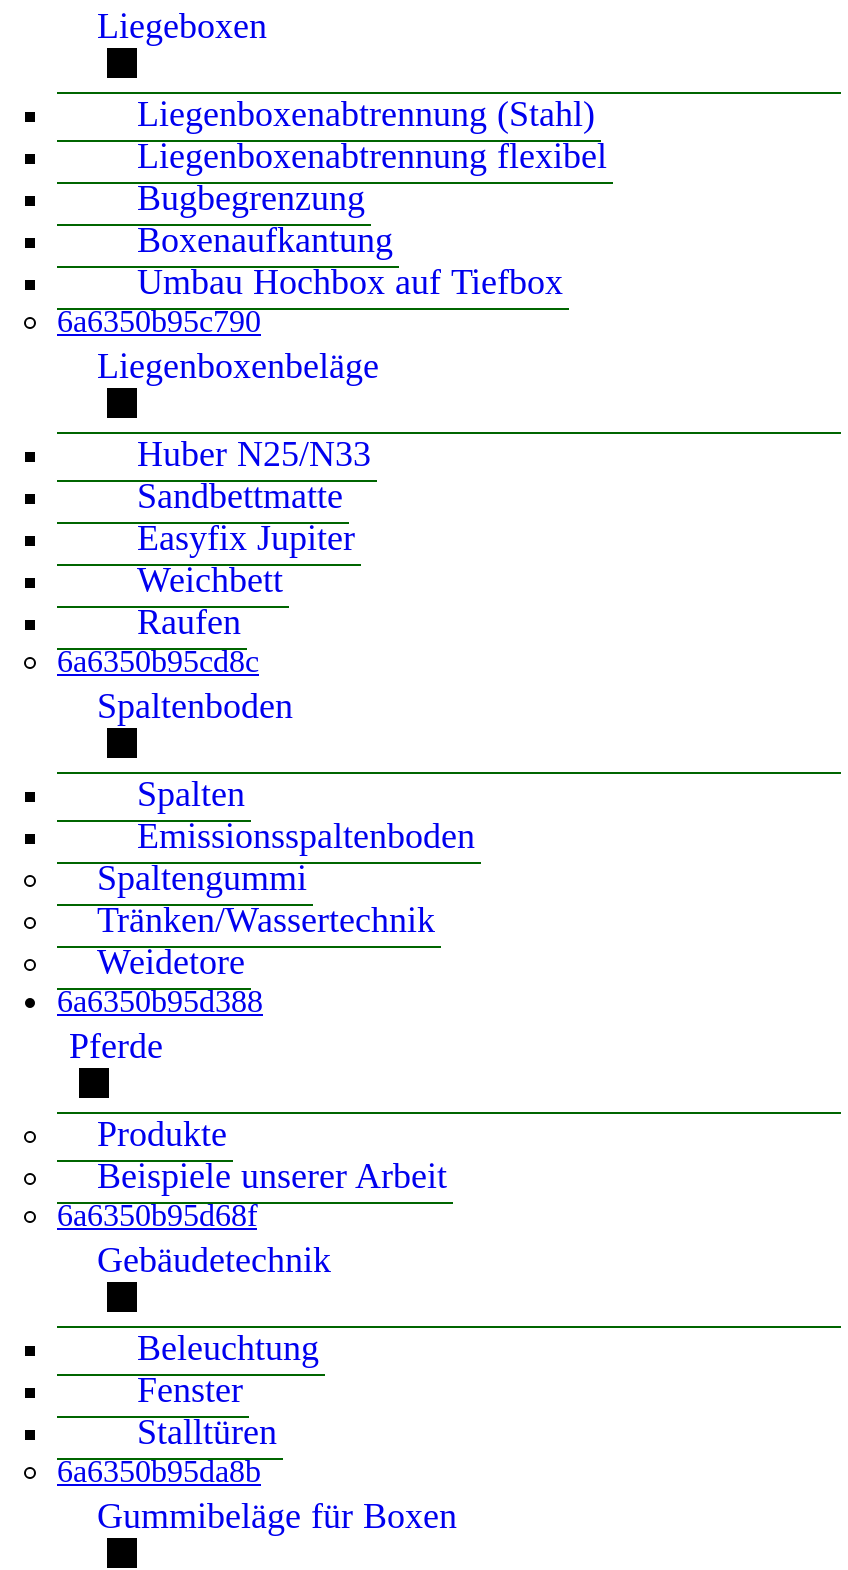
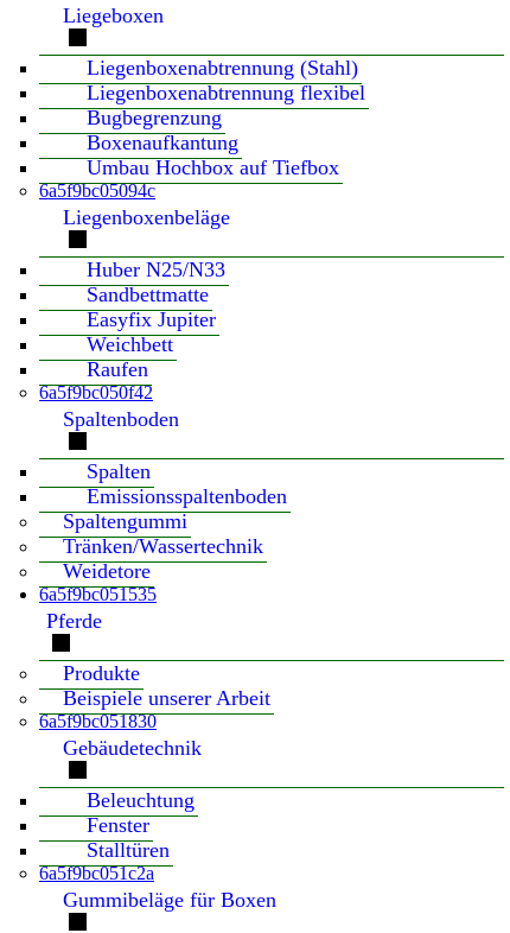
[57,304,261,338] 6a6350b95c790 -> [39,180,155,201] 6a5f9bc05094c
[57,644,259,678] 6a6350b95cd8c -> [39,382,153,402] 6a5f9bc050f42
[57,984,263,1018] 6a6350b95d388 -> [39,584,157,604] 6a5f9bc051535
[57,1198,257,1232] 6a6350b95d68f -> [39,711,157,731] 6a5f9bc051830
[57,1454,261,1488] 6a6350b95da8b -> [39,863,154,883] 6a5f9bc051c2a

